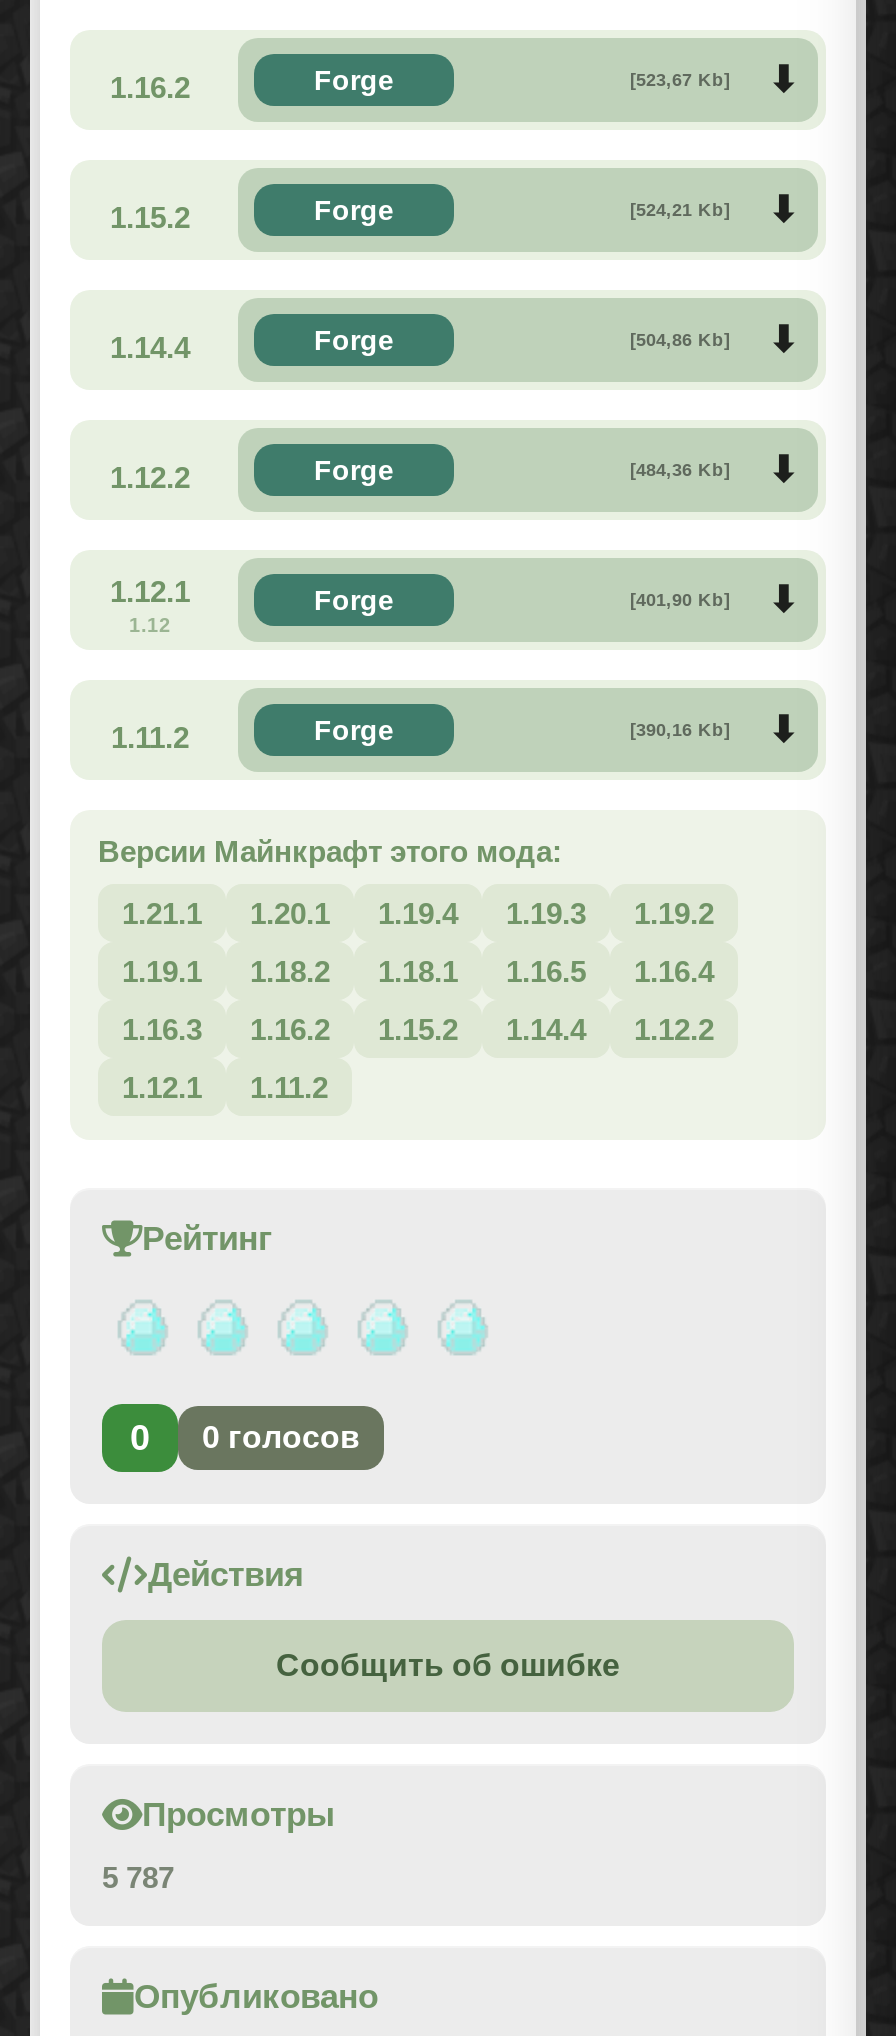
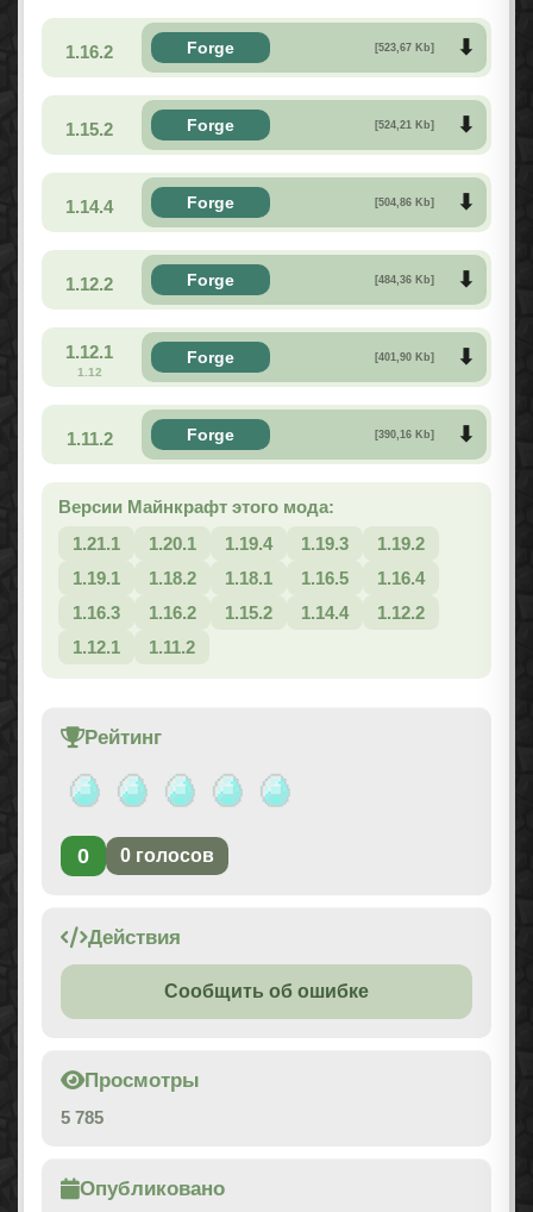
[102,1860,174,1894] 5 787 -> [61,1107,104,1128] 5 785

